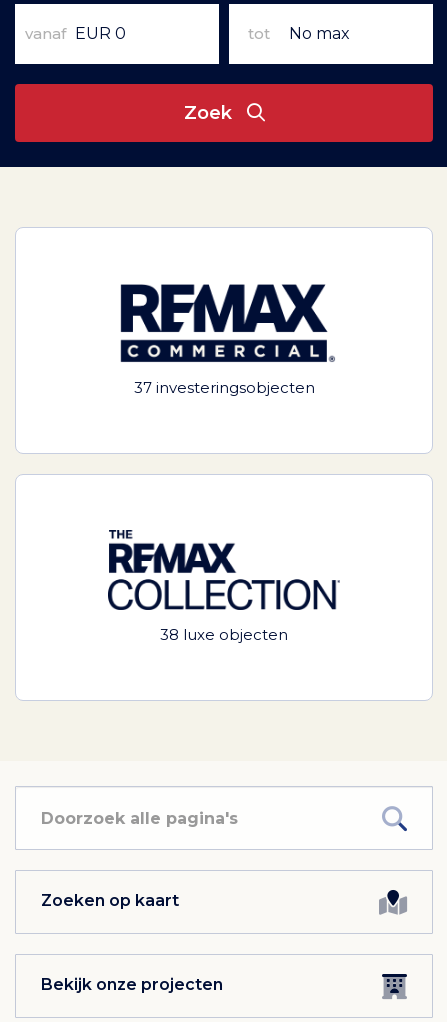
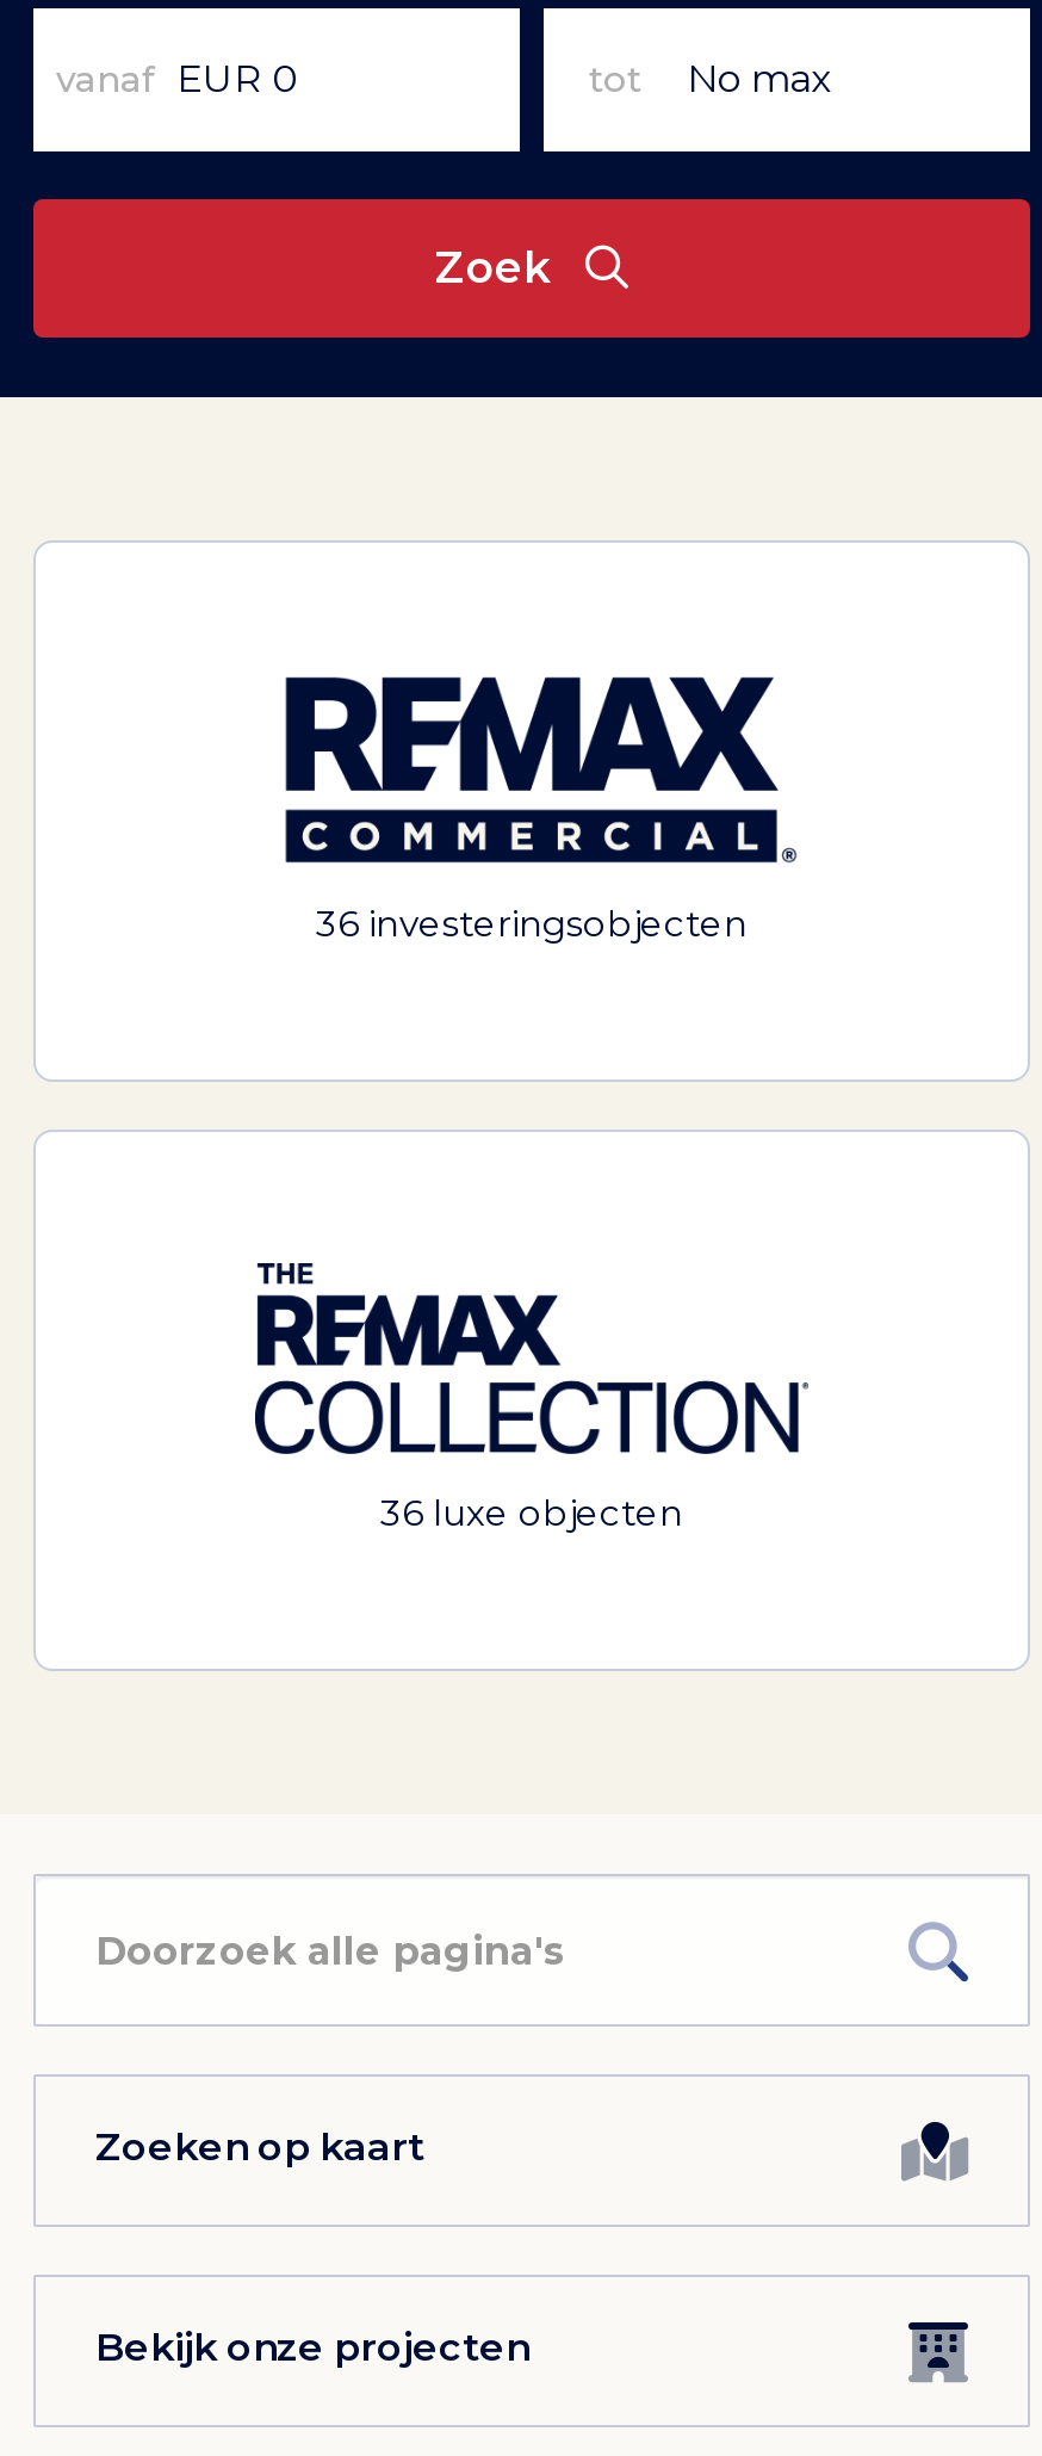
[133,378,314,397] 37 investeringsobjecten -> [316,901,748,946] 36 investeringsobjecten
[160,625,288,644] 38 luxe objecten -> [380,1490,683,1535] 36 luxe objecten

